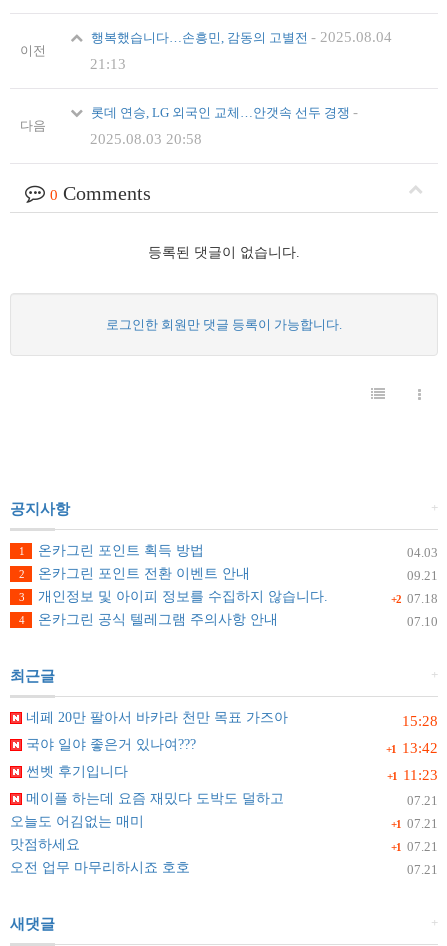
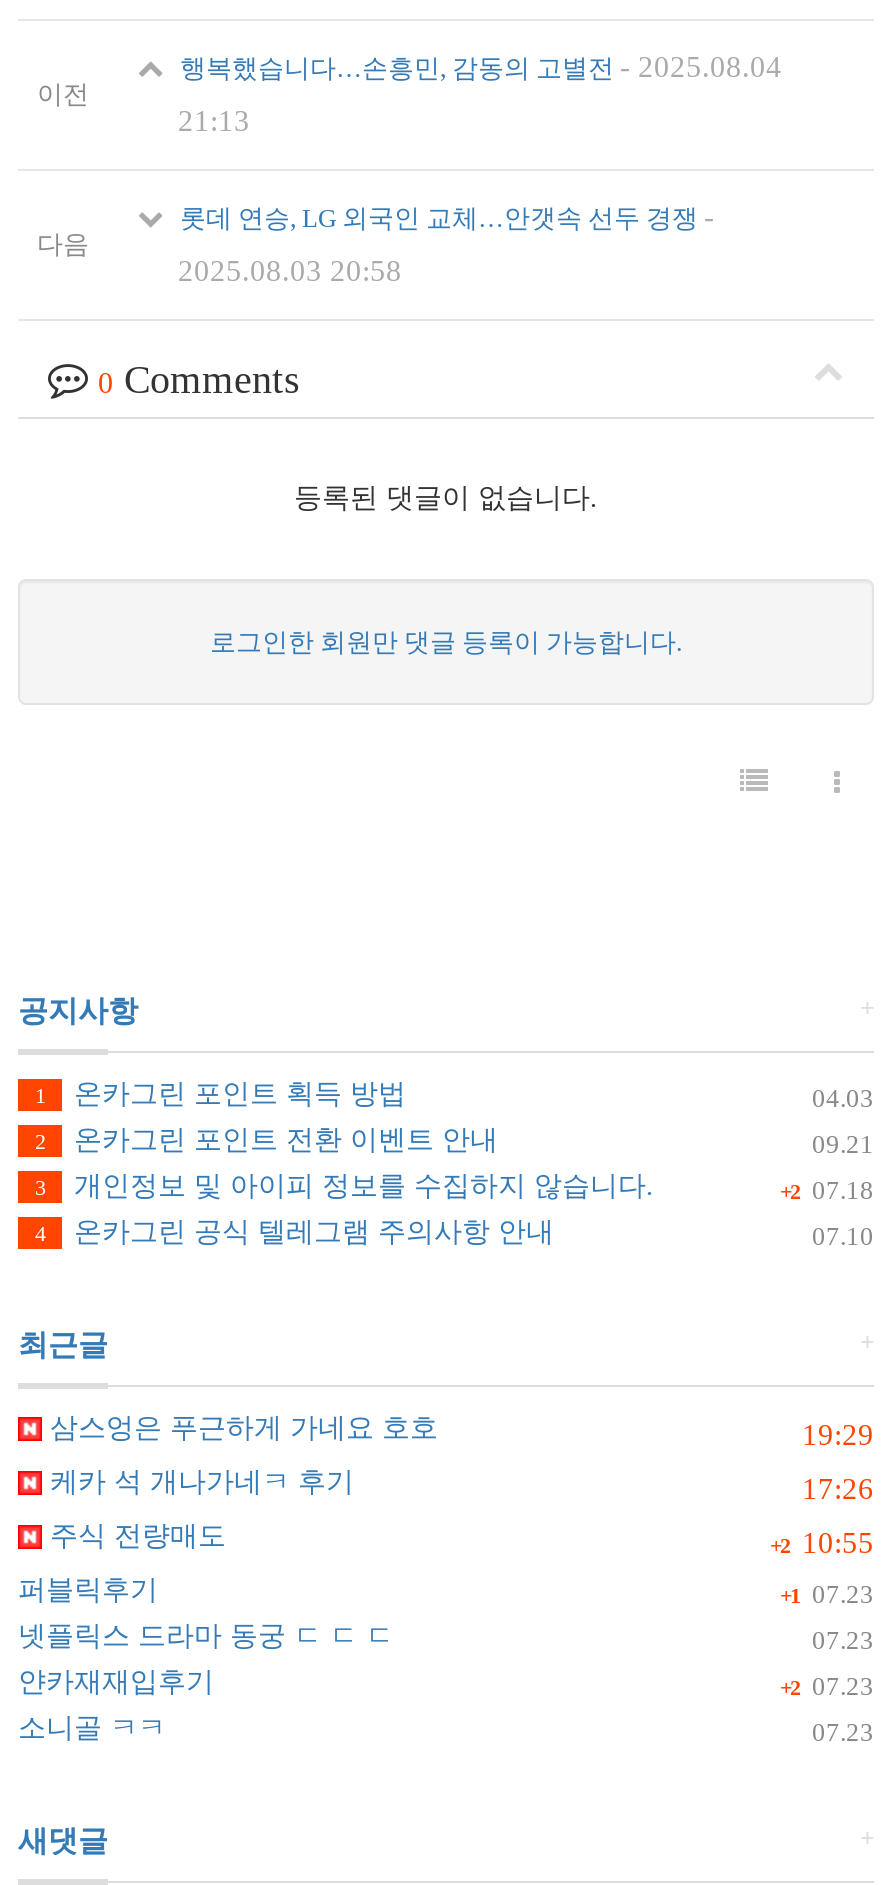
[22,710,438,729] 15:28 | 네페 20만 팔아서 바카라 천만 목표 가즈아 -> [42,1413,874,1451] 19:29 | 삼스엉은 푸근하게 가네요 호호
[22,737,438,756] +1 13:42 | 국야 일야 좋은거 있나여??? -> [42,1467,874,1505] 17:26 | 케카 석 개나가네ㅋ 후기
[22,764,438,783] +1 11:23 | 썬벳 후기입니다 -> [42,1521,874,1559] +2 10:55 | 주식 전량매도
[22,791,438,808] 07.21 | 메이플 하는데 요즘 재밌다 도박도 덜하고 -> [18,1575,874,1609] +1 07.23 | 퍼블릭후기
[10,814,438,831] +1 07.21 | 오늘도 어김없는 매미 -> [18,1621,874,1655] 07.23 | 넷플릭스 드라마 동궁 ㄷ ㄷ ㄷ
[10,837,438,854] +1 07.21 | 맛점하세요 -> [18,1667,874,1701] +2 07.23 | 얀카재재입후기
[10,860,438,877] 07.21 | 오전 업무 마무리하시죠 호호 -> [18,1713,874,1747] 07.23 | 소니골 ㅋㅋ

